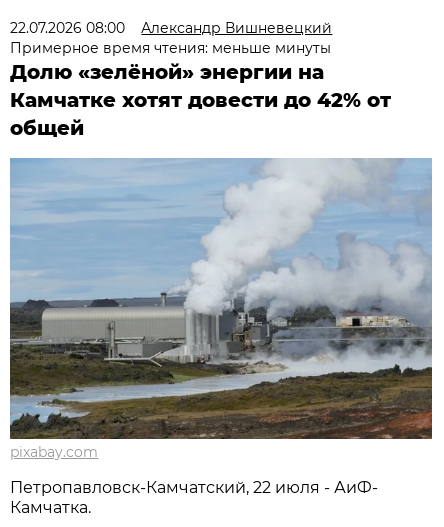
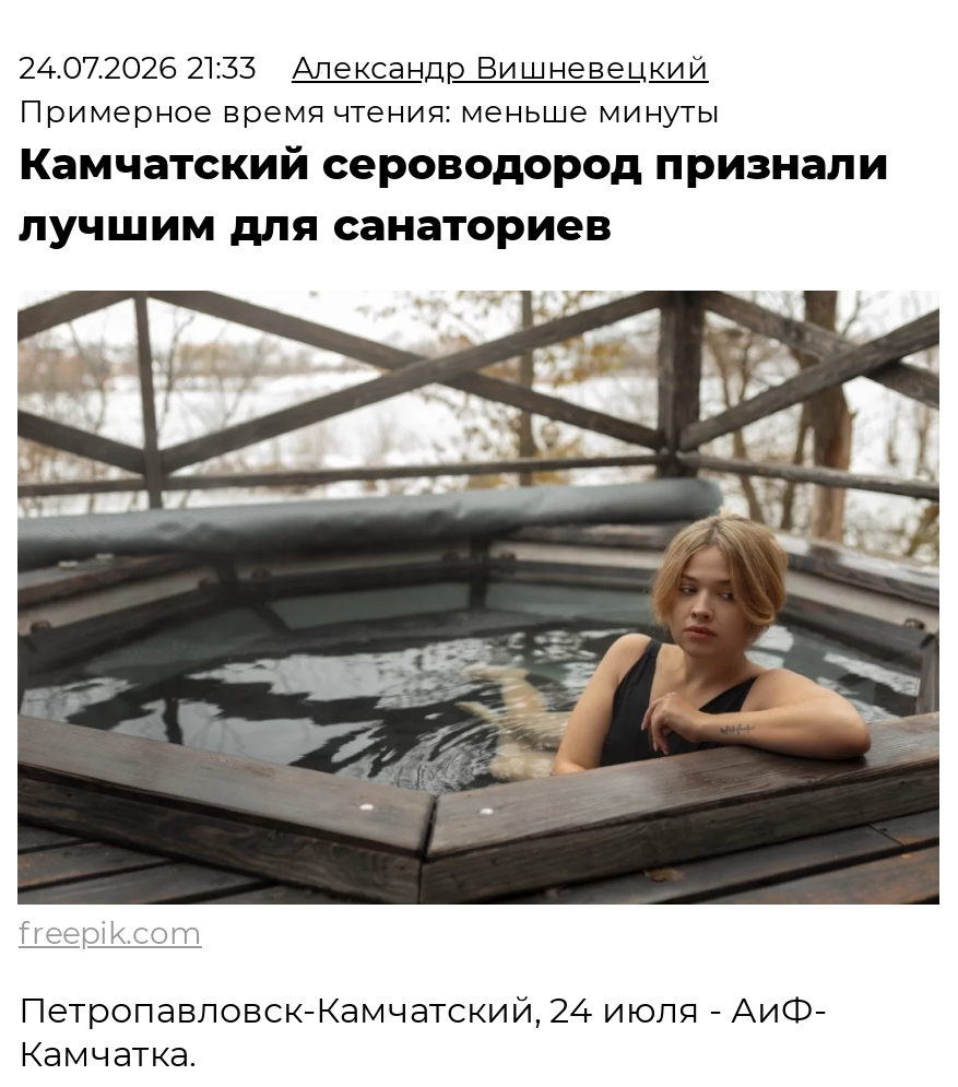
[10,19,332,37] 22.07.2026 08:00 Александр Вишневецкий -> [18,48,709,87] 24.07.2026 21:33 Александр Вишневецкий
[10,60,391,140] Долю «зелёной» энергии на | Камчатке хотят довести до 42% от | общей -> [18,138,888,251] Камчатский сероводород признали | лучшим для санаториев
[10,157,432,461] [image] | pixabay.com -> [15,288,942,953] [image] | freepik.com
[10,478,378,497] Петропавловск-Камчатский, 22 июля - АиФ- -> [18,990,827,1031] Петропавловск-Камчатский, 24 июля - АиФ-

